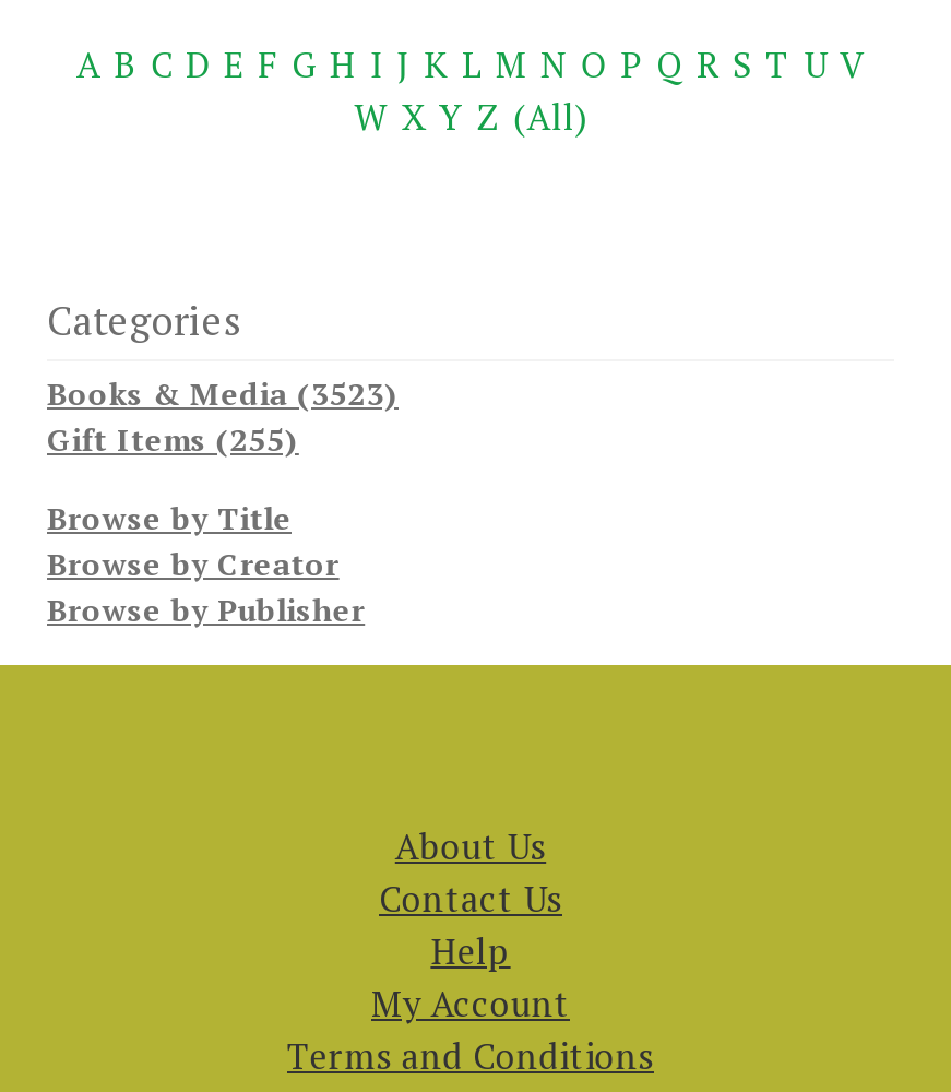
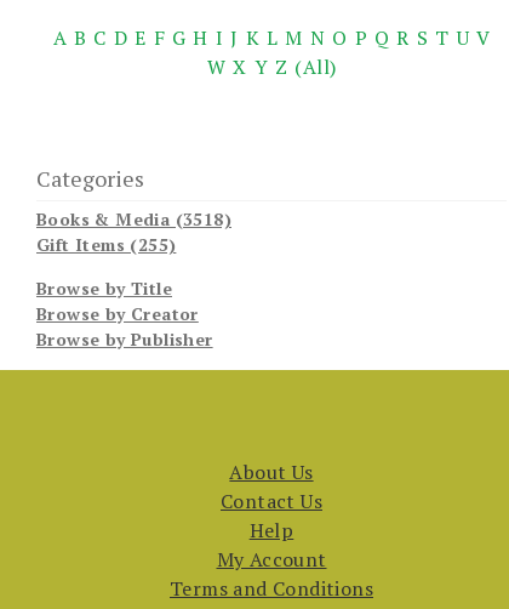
[47,372,399,413] Books & Media (3523) -> [36,208,231,231] Books & Media (3518)

